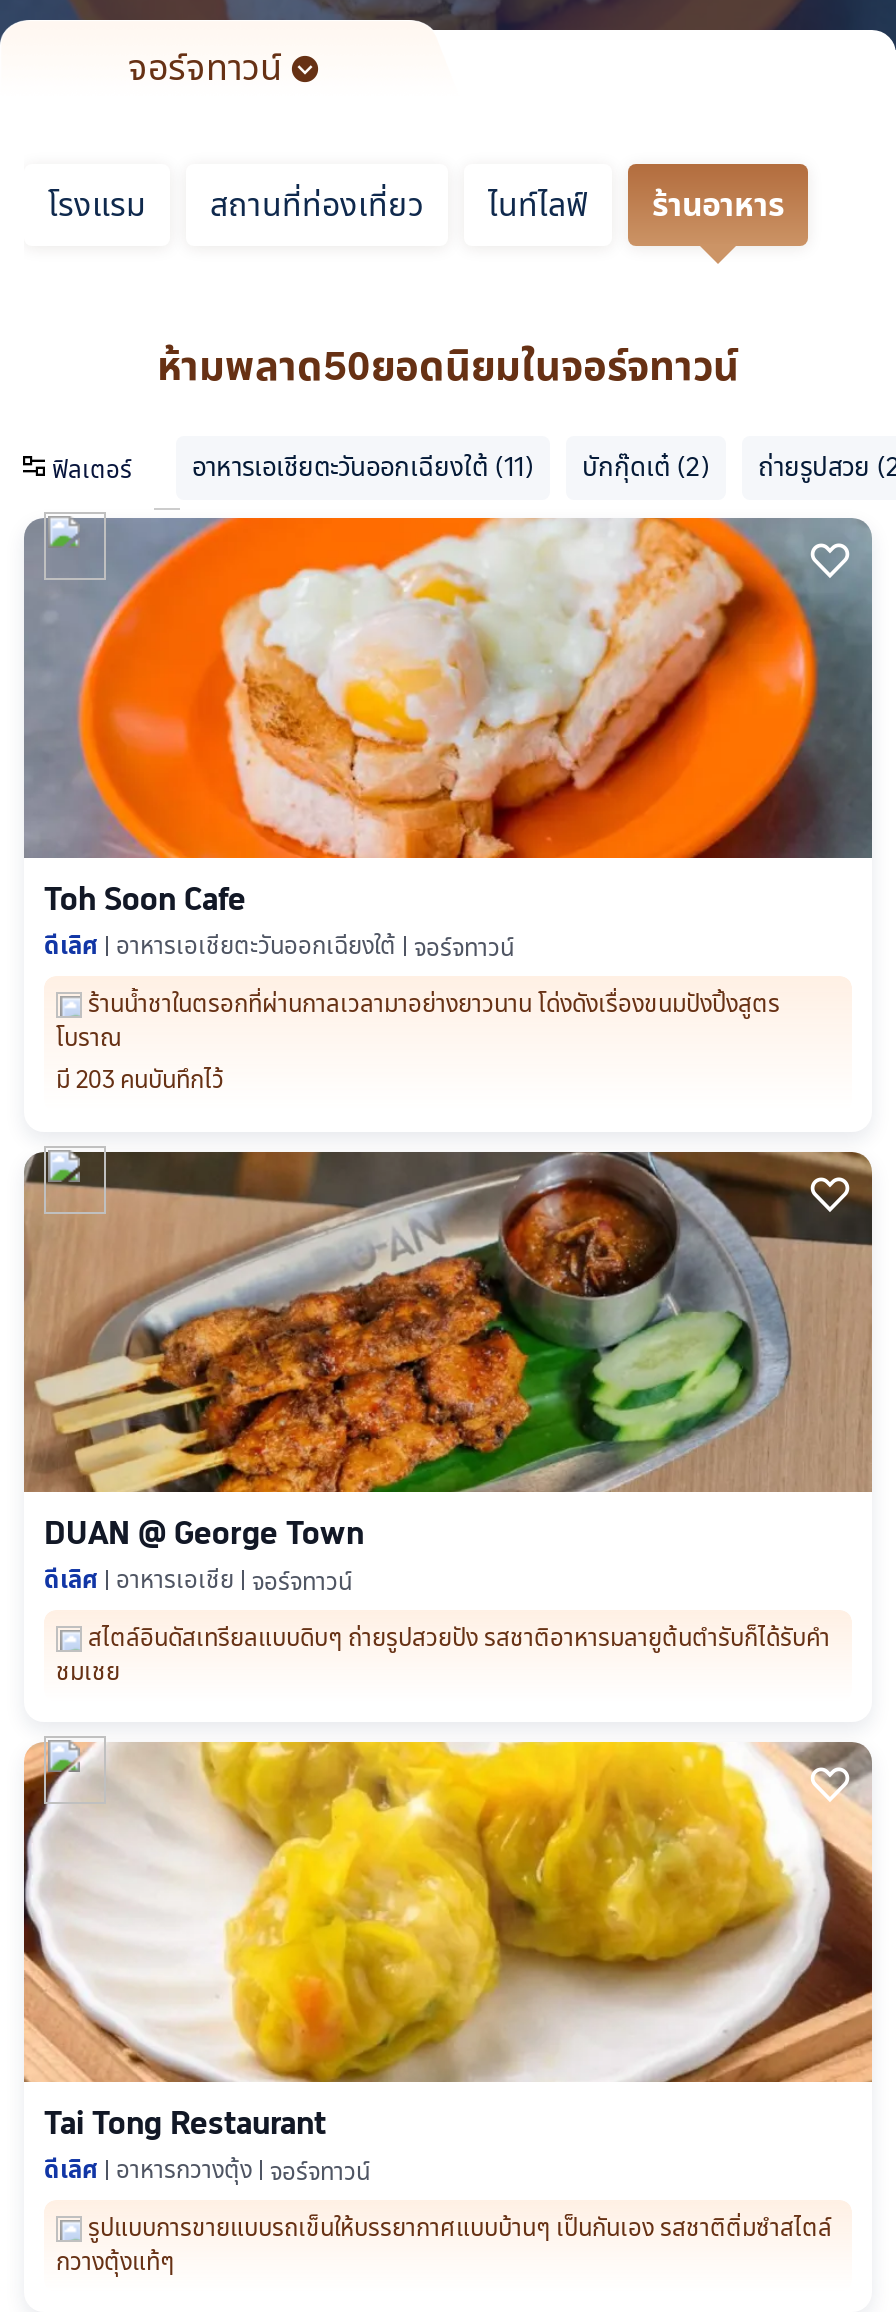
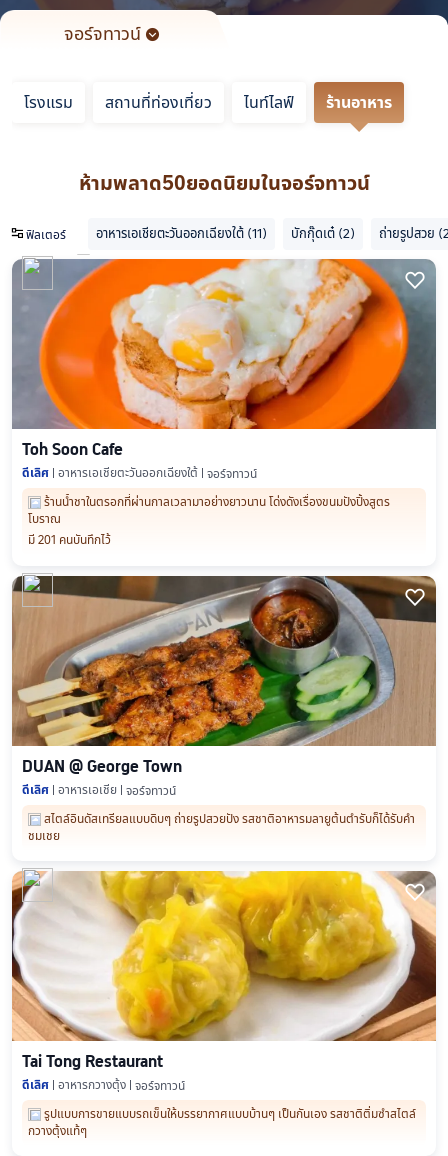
[56,1066,224,1094] มี 203 คนบันทึกไว้ -> [28,533,111,547] มี 201 คนบันทึกไว้

